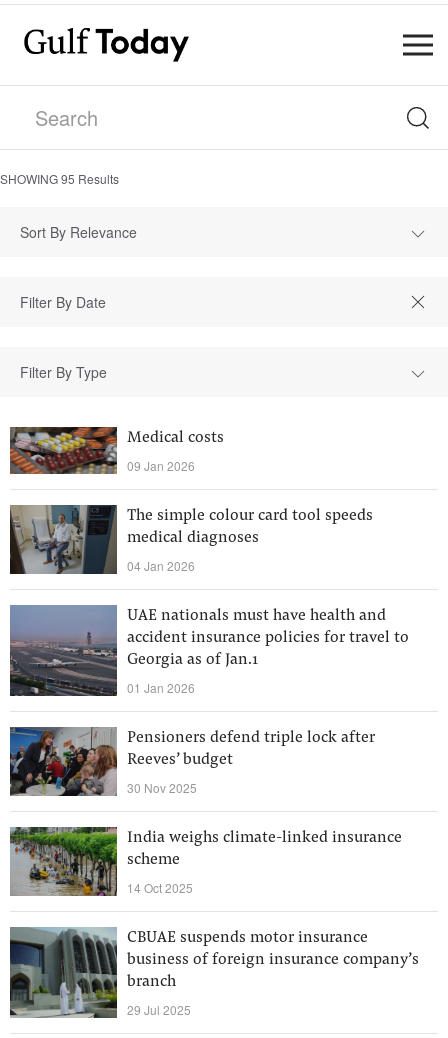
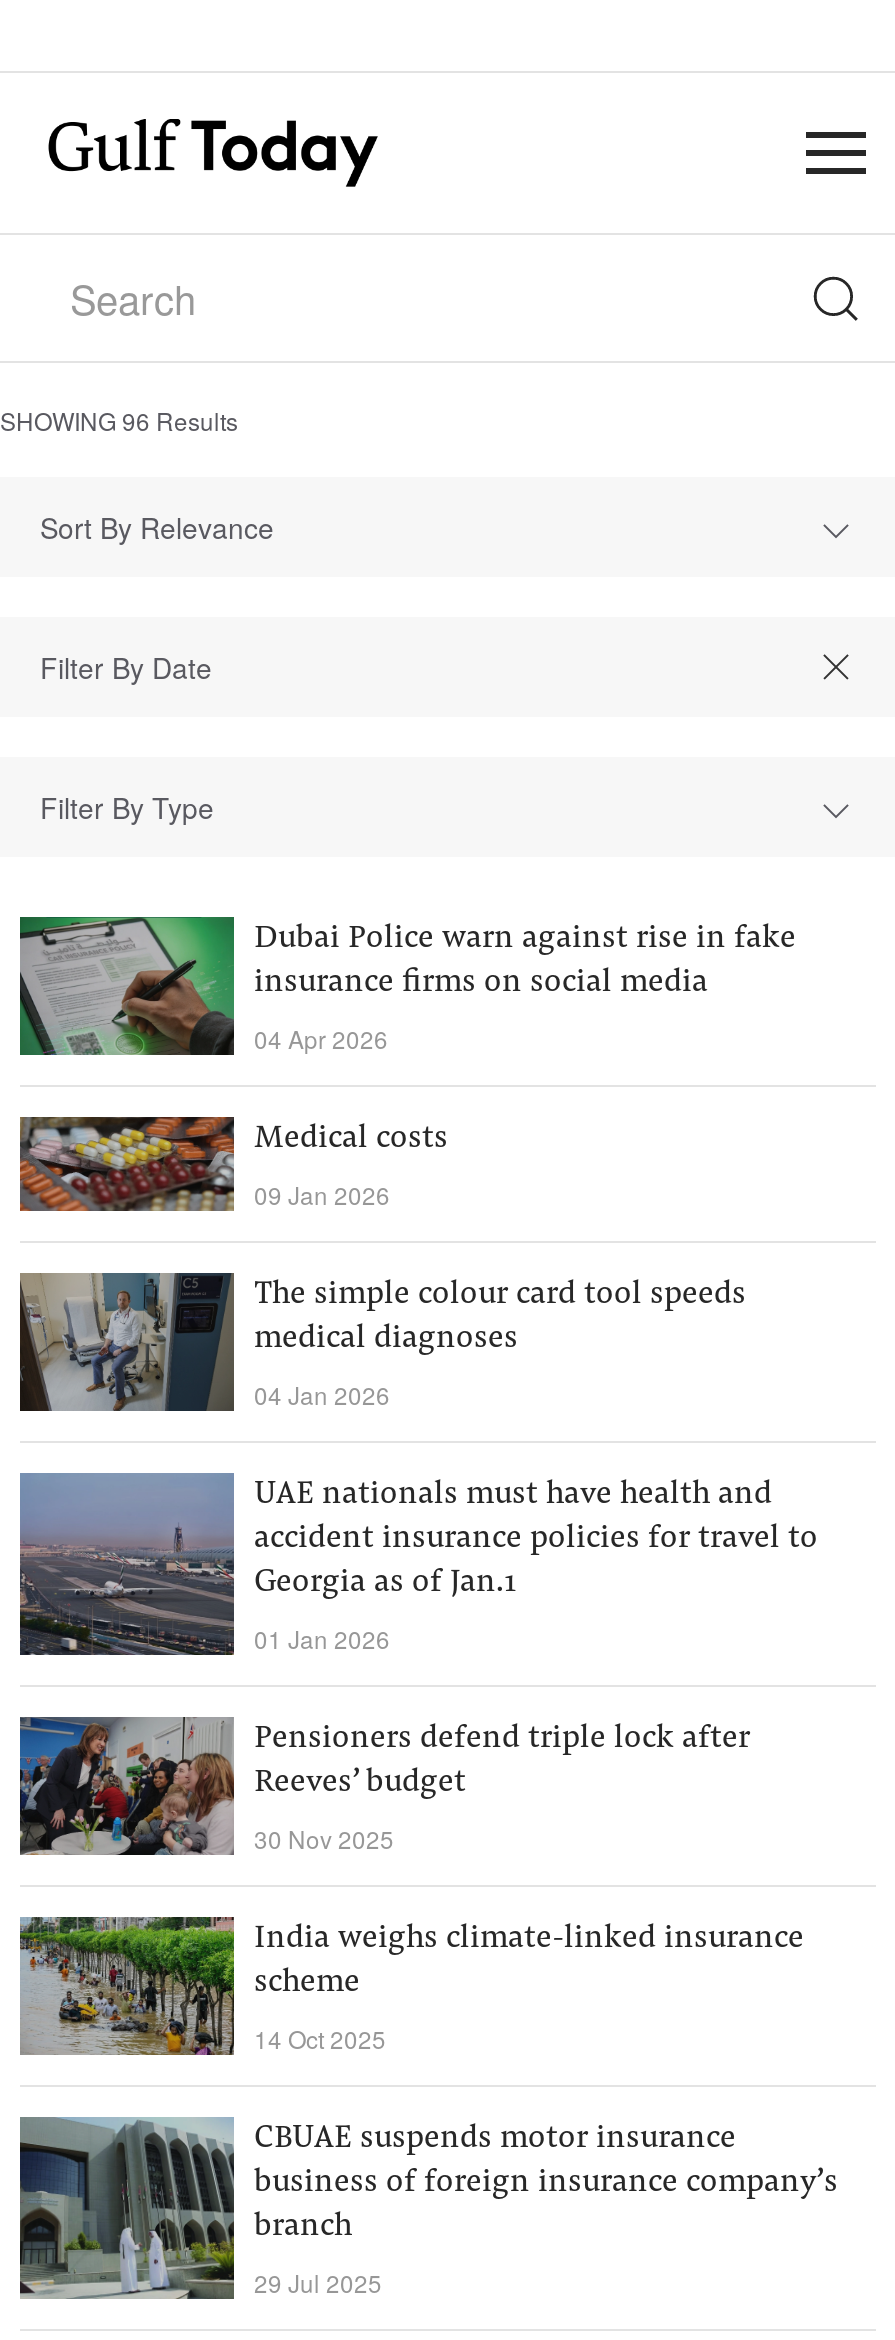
[0,170,119,187] SHOWING 95 Results -> [0,403,238,437] SHOWING 96 Results
none -> [18,915,796,1057] [image] | Dubai Police warn against rise in fake | insurance firms on social media | 04 Apr 2026

